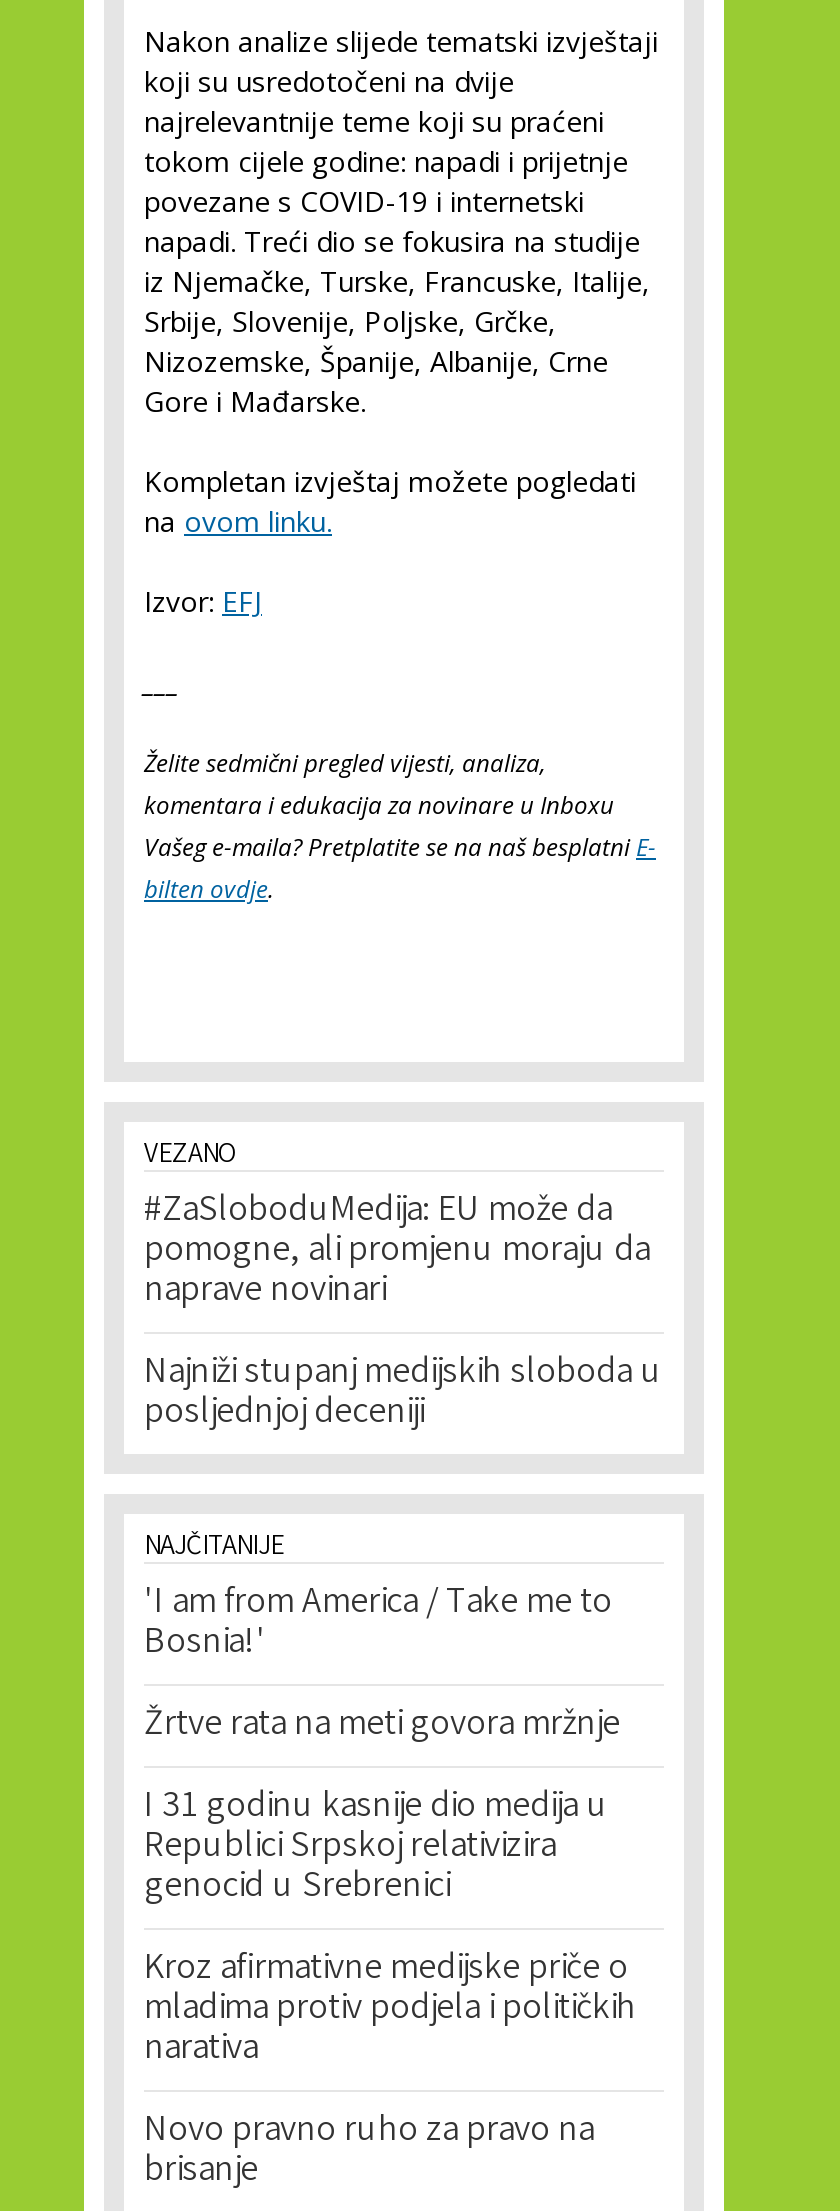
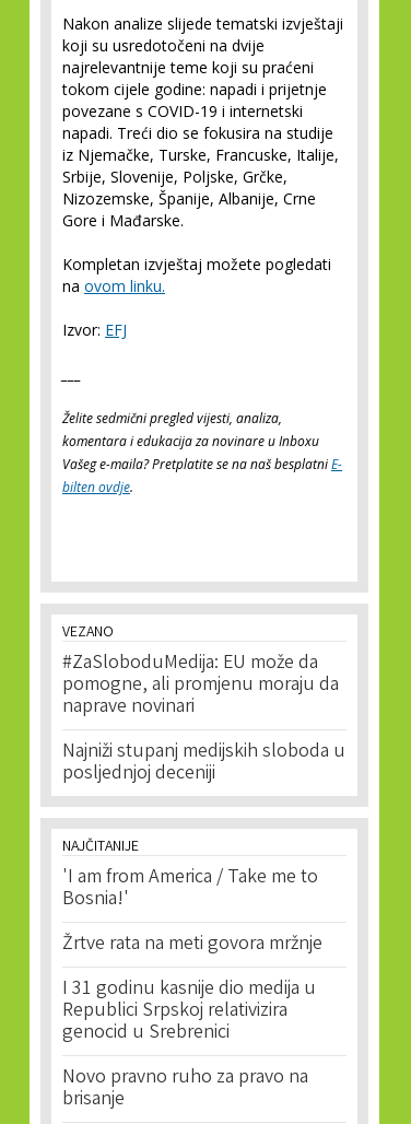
[144,1944,636,2076] Kroz afirmativne medijske priče o | mladima protiv podjela i političkih | narativa -> none

